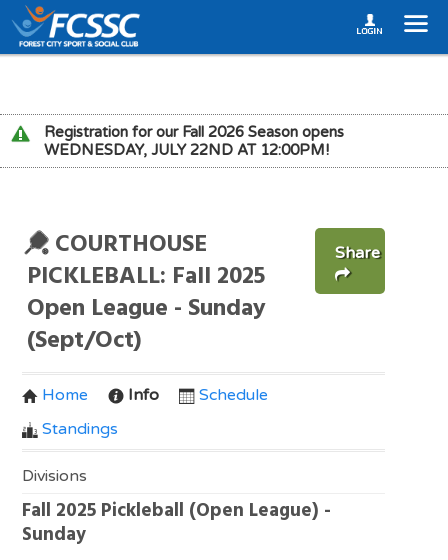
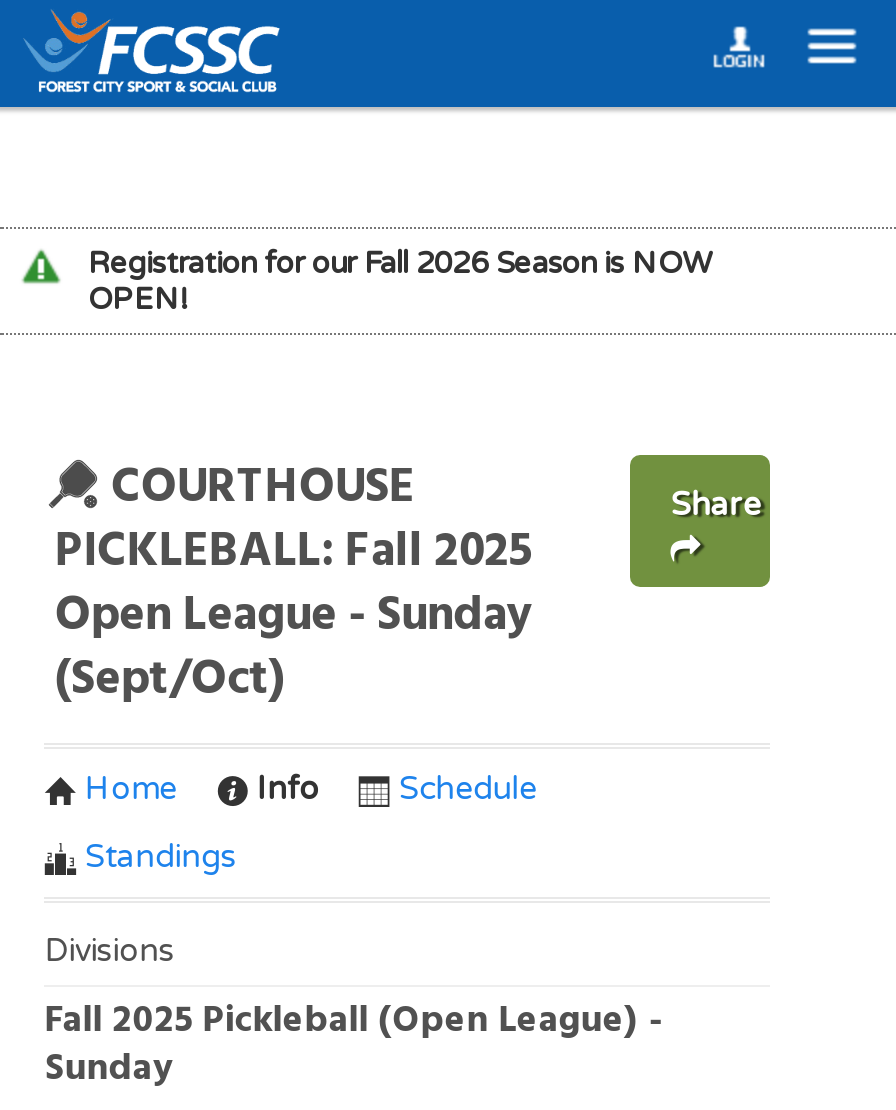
[44,123,344,159] Registration for our Fall 2026 Season opens | WEDNESDAY, JULY 22ND AT 12:00PM! -> [88,245,712,317] Registration for our Fall 2026 Season is NOW | OPEN!

